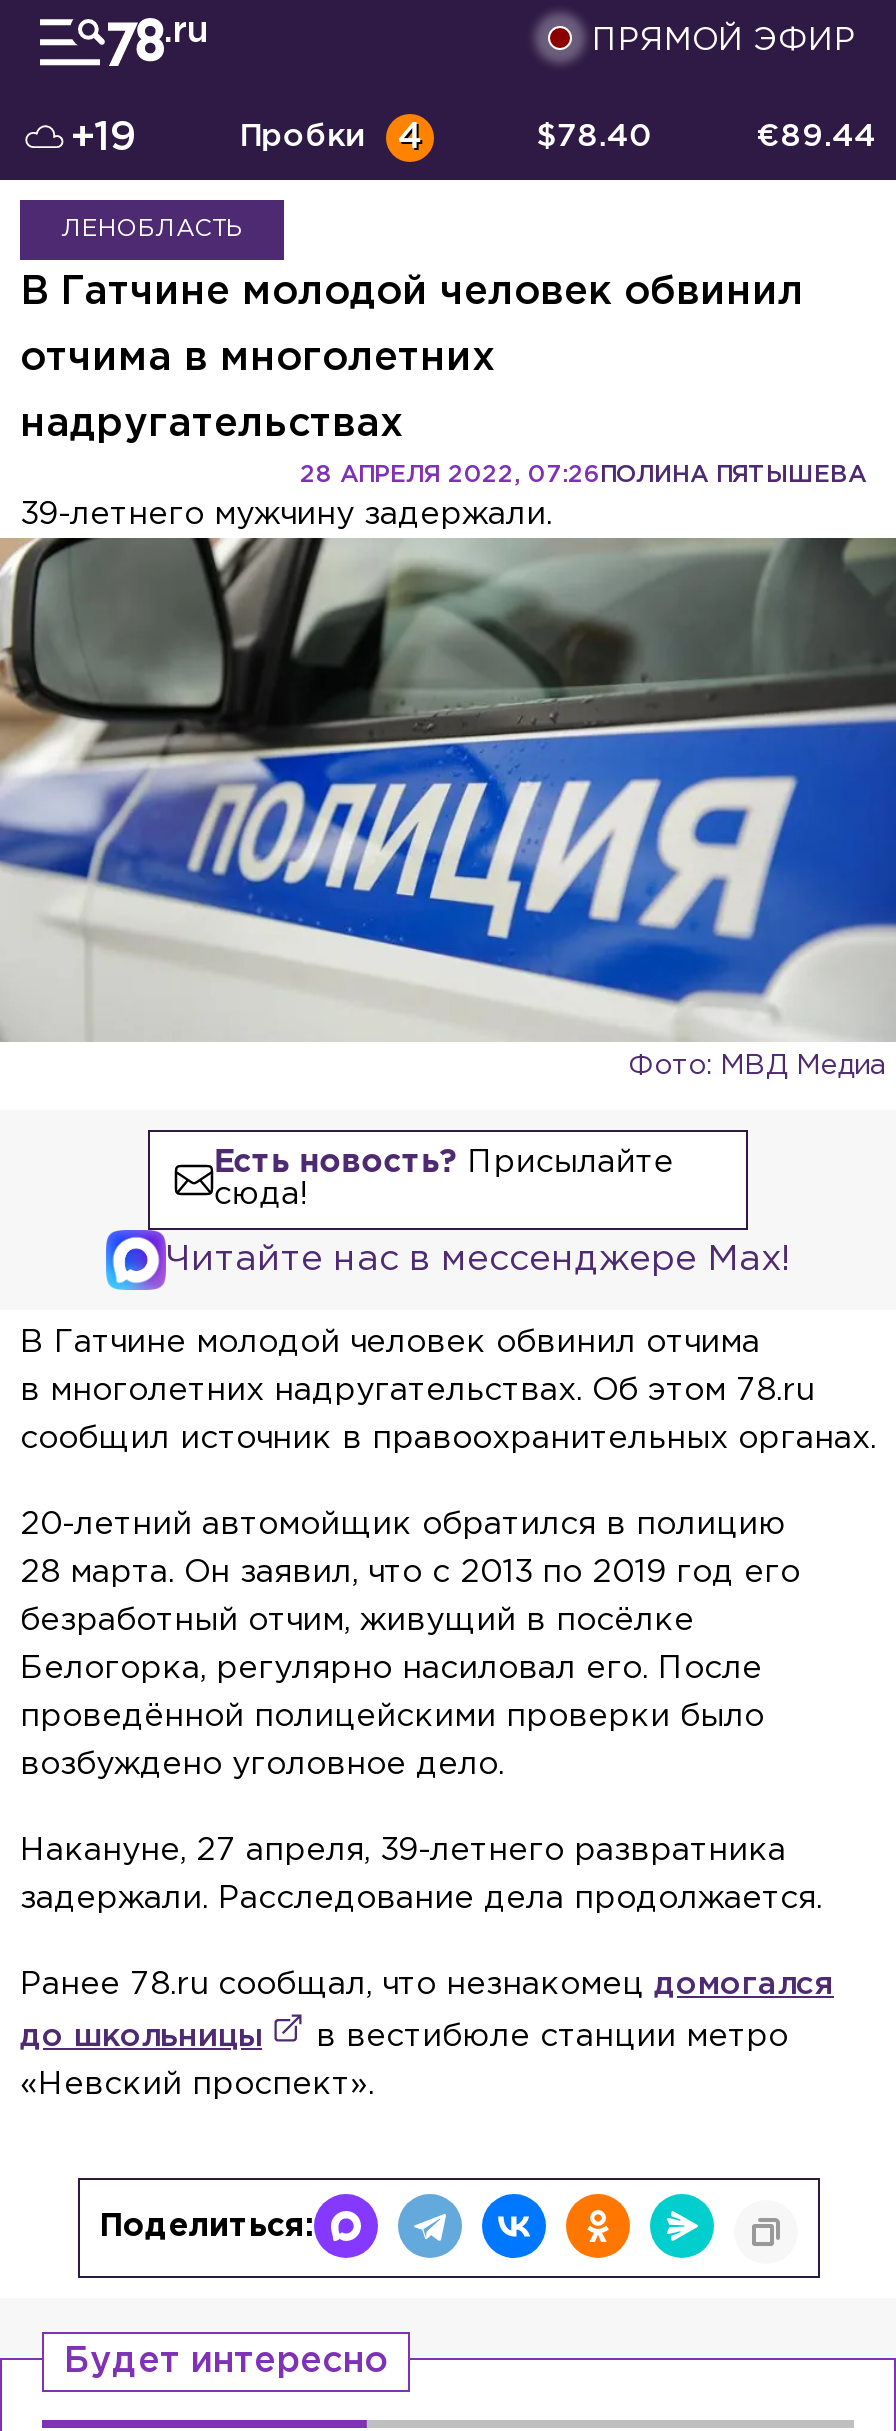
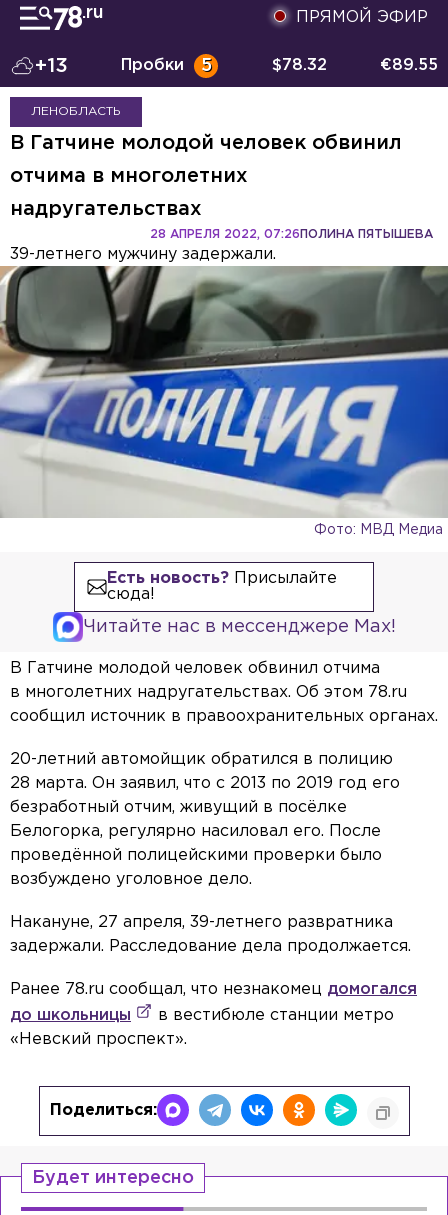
[70,120,136,156] +19 -> [35,57,68,75] +13
[239,122,421,154] Пробки 4 -> [121,58,212,74] Пробки 5
[537,122,653,152] $78.40 -> [272,58,327,73] $78.32
[756,122,876,152] €89.44 -> [380,58,438,73] €89.55

